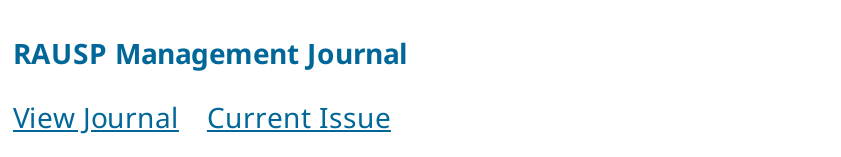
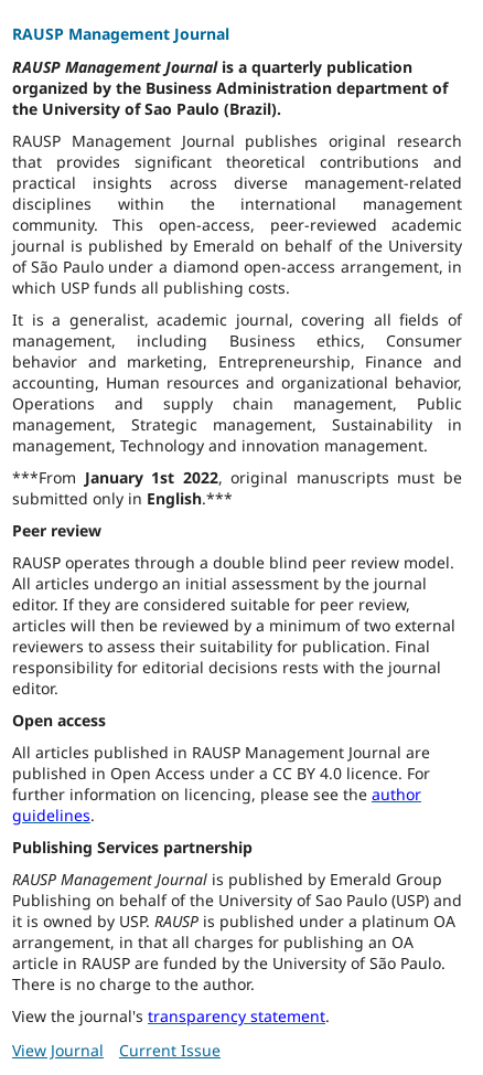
none -> [12,57,462,1027] RAUSP Management Journal is a quarterly publication | organized by the Business Administration department of | the University of Sao Paulo (Brazil). | RAUSP Management Journal publishes original research | that provides significant theoretical contributions and | practical insights across diverse management-related | disciplines within the international management | community. This open-access, peer-reviewed academic | journal is published by Emerald on behalf of the University | of São Paulo under a diamond open-access arrangement, in | which USP funds all publishing costs. | It is a generalist, academic journal, covering all fields of | management, including Business ethics, Consumer | behavior and marketing, Entrepreneurship, Finance and | accounting, Human resources and organizational behavior, | Operations and supply chain management, Public | management, Strategic management, Sustainability in | management, Technology and innovation management. | ***From January 1st 2022, original manuscripts must be | submitted only in English.*** | Peer review | RAUSP operates through a double blind peer review model. | All articles undergo an initial assessment by the journal | editor. If they are considered suitable for peer review, | articles will then be reviewed by a minimum of two external | reviewers to assess their suitability for publication. Final | responsibility for editorial decisions rests with the journal | editor. | Open access | All articles published in RAUSP Management Journal are | published in Open Access under a CC BY 4.0 licence. For | further information on licencing, please see the author | guidelines. | Publishing Services partnership | RAUSP Management Journal is published by Emerald Group | Publishing on behalf of the University of Sao Paulo (USP) and | it is owned by USP. RAUSP is published under a platinum OA | arrangement, in that all charges for publishing an OA | article in RAUSP are funded by the University of São Paulo. | There is no charge to the author. | View the journal's transparency statement.

